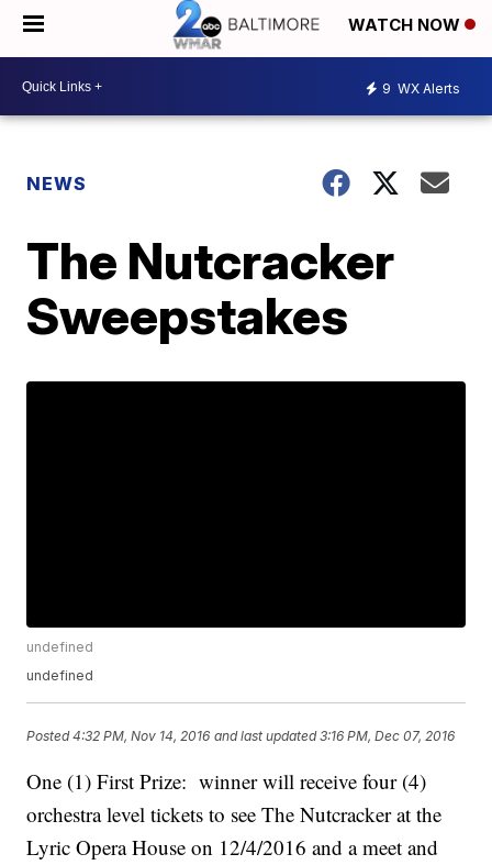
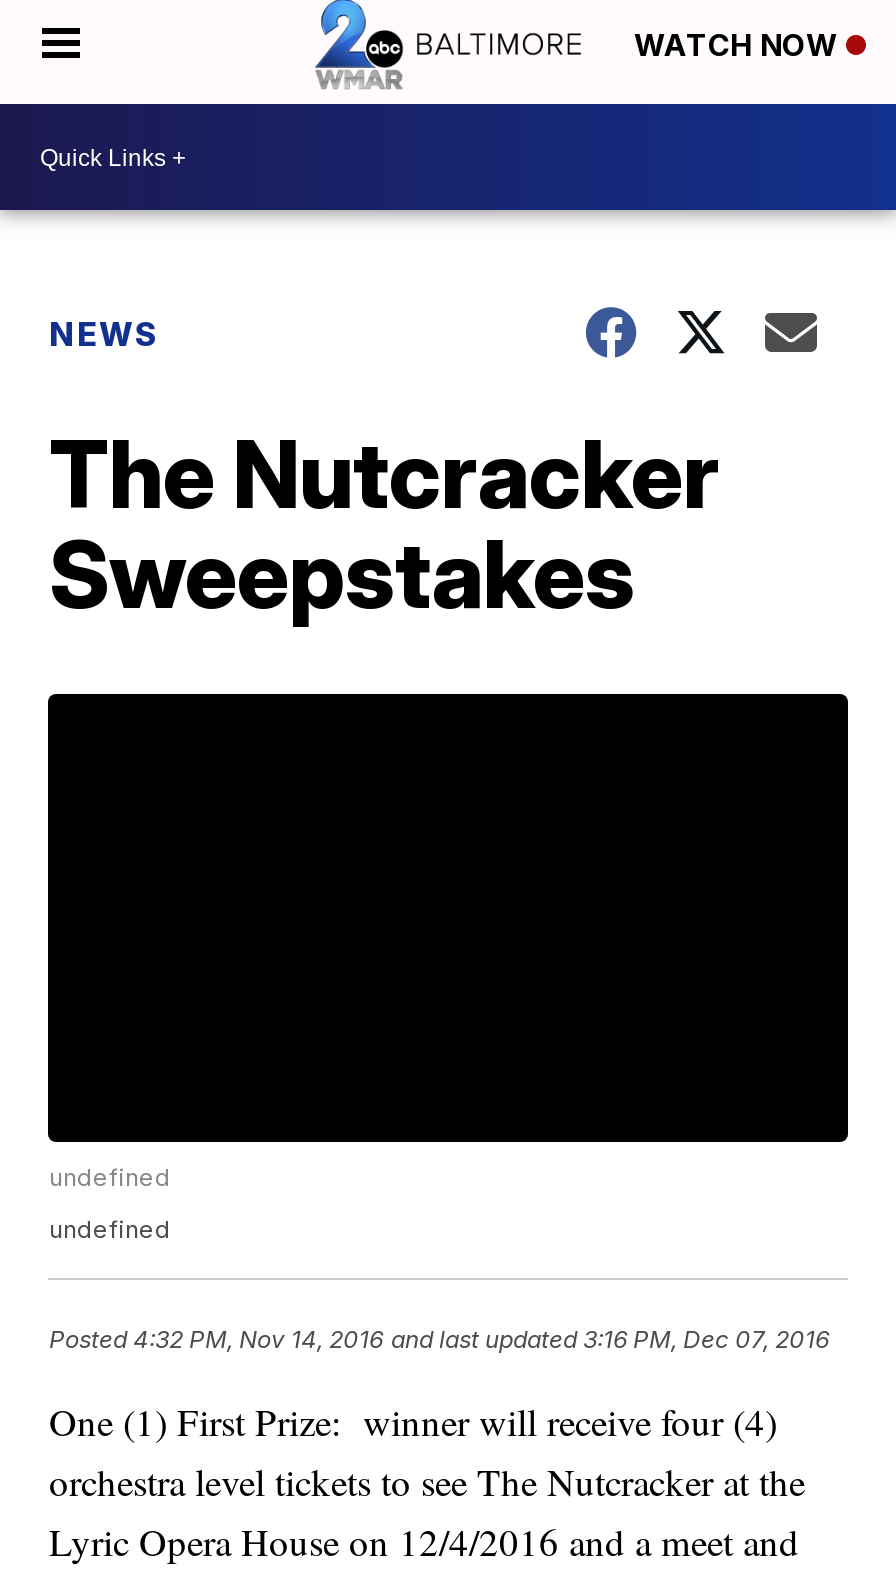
[382,80,460,96] 9 WX Alerts -> none

